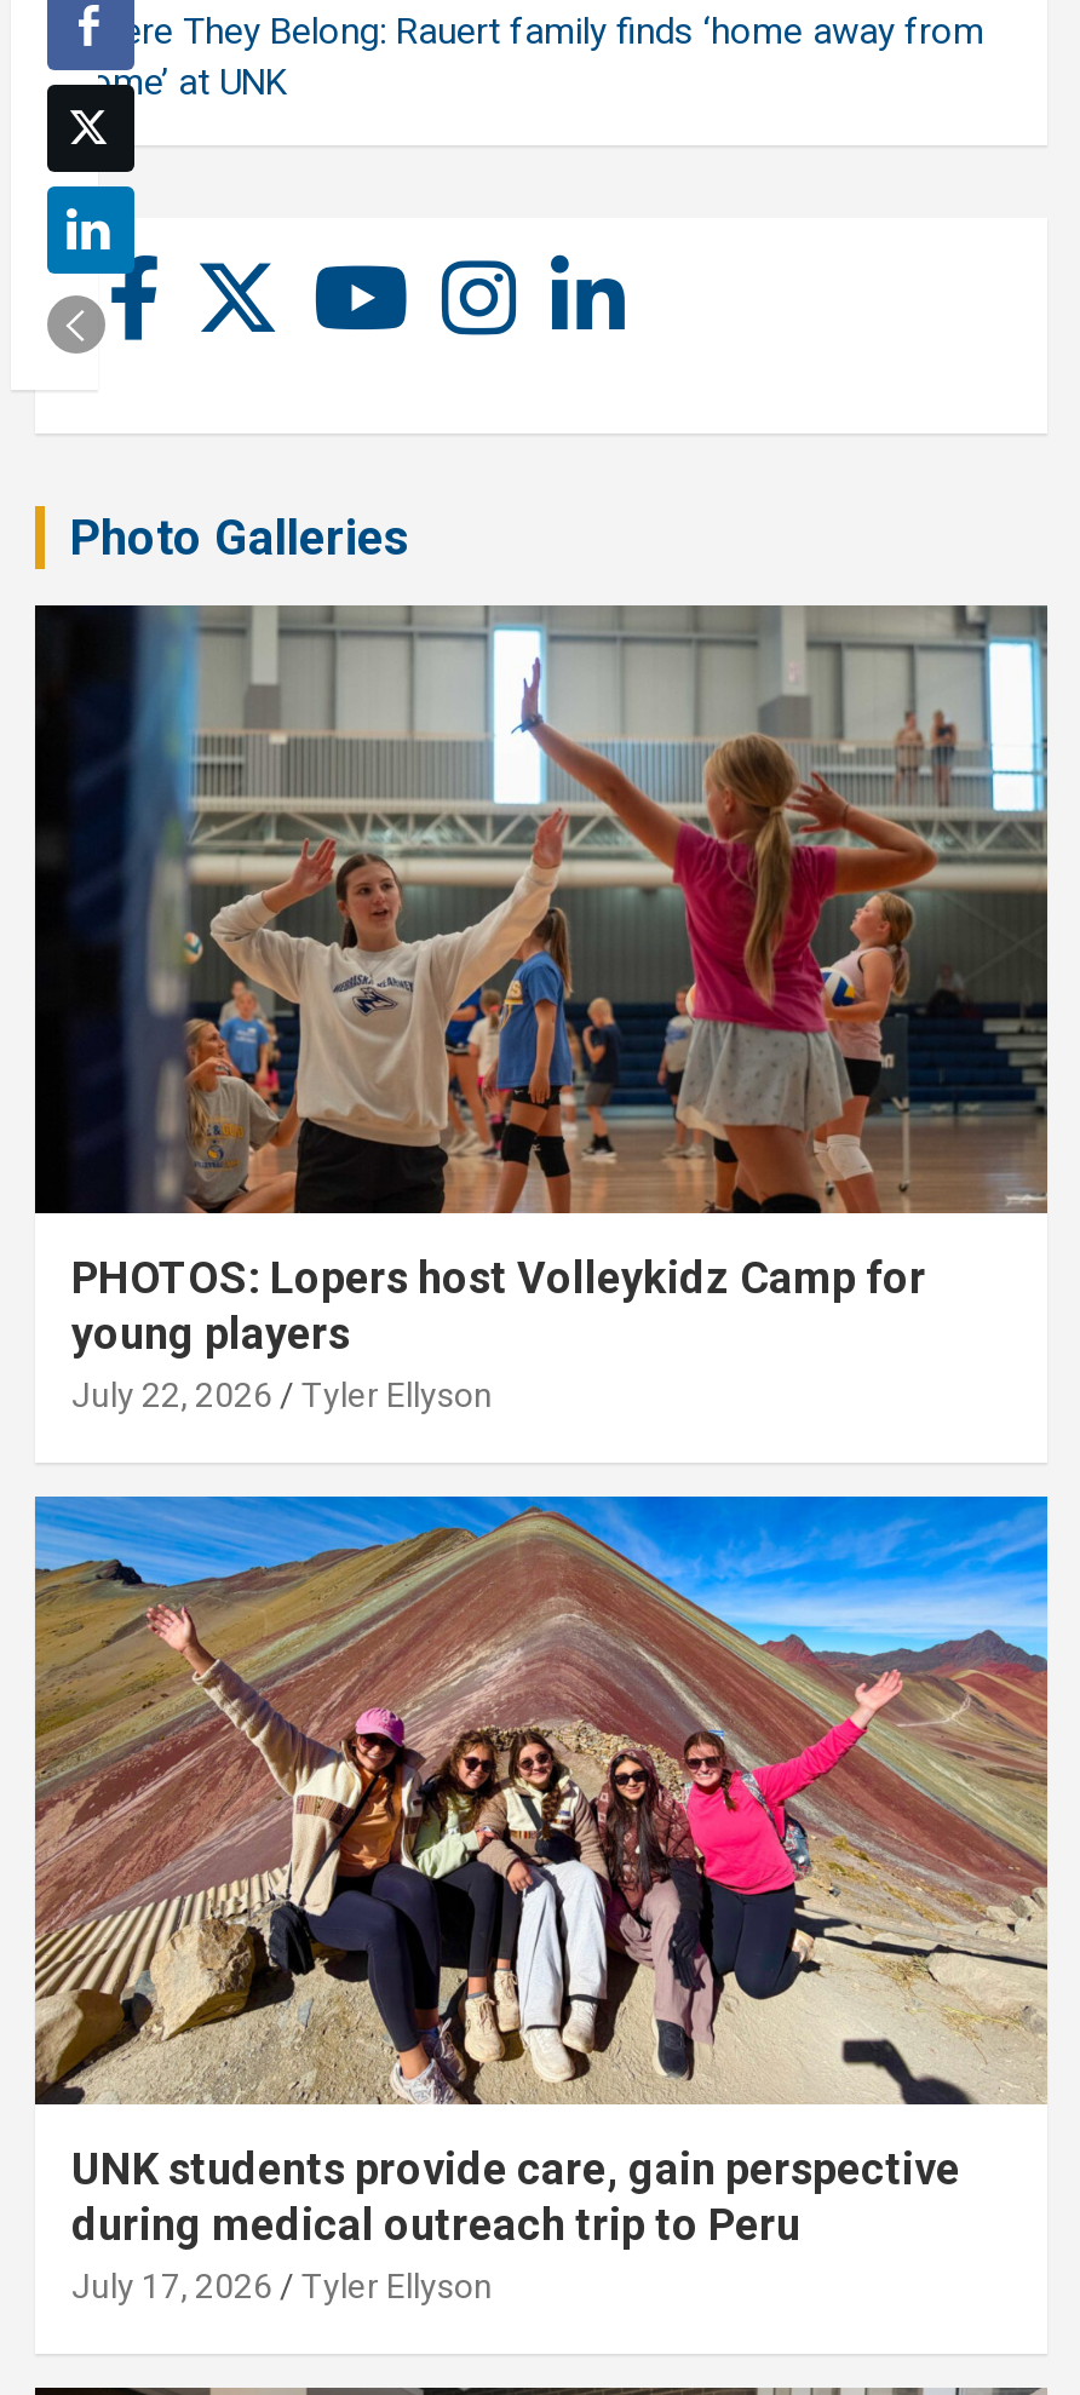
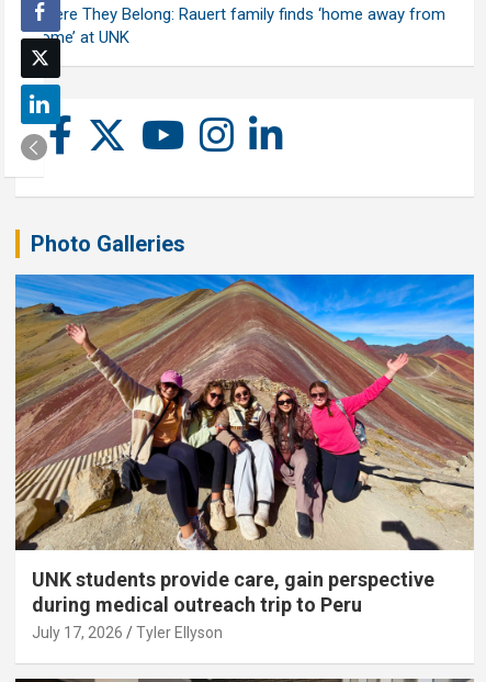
[33,603,1050,1414] [image] | PHOTOS: Lopers host Volleykidz Camp for | young players | July 22, 2026 | Tyler Ellyson -> none

